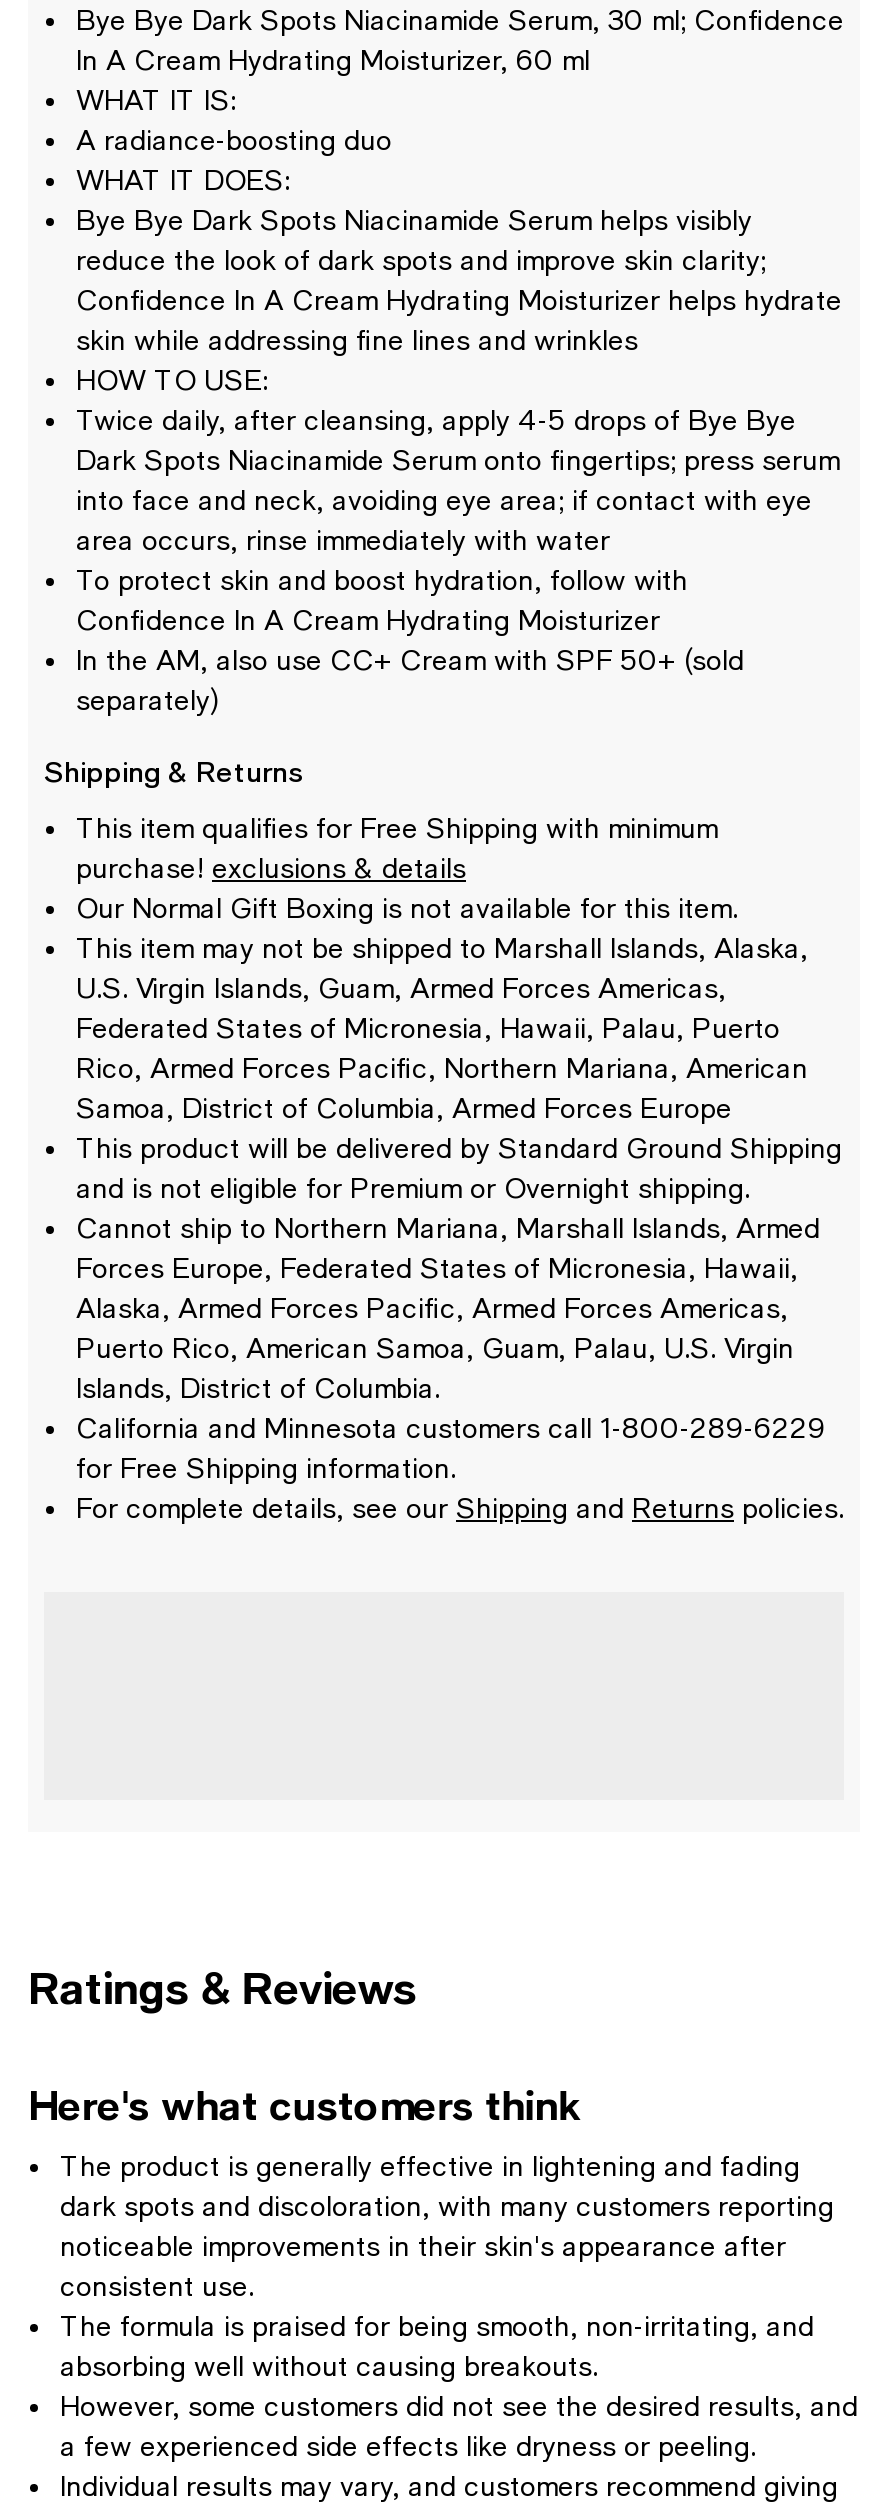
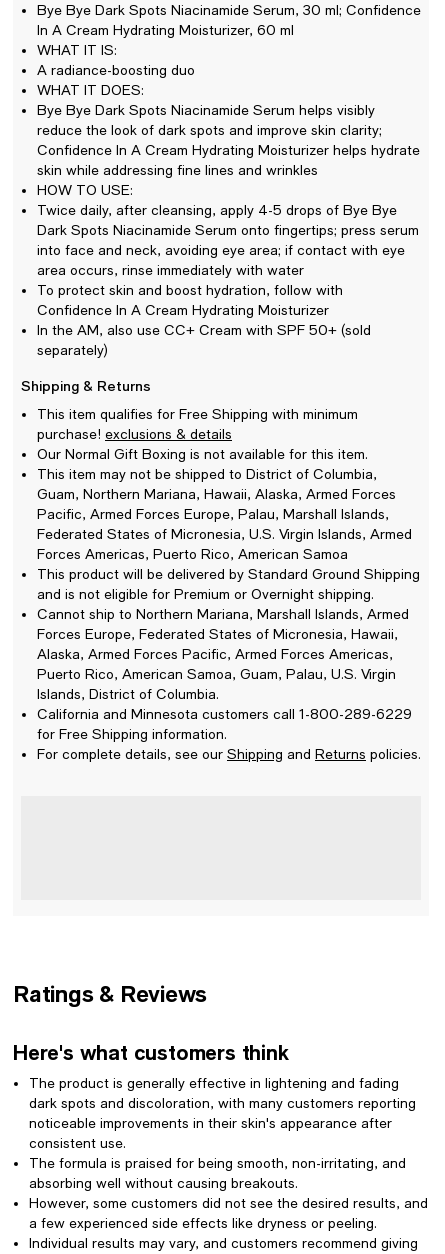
[76,933,808,1125] This item may not be shipped to Marshall Islands, Alaska, | U.S. Virgin Islands, Guam, Armed Forces Americas, | Federated States of Micronesia, Hawaii, Palau, Puerto | Rico, Armed Forces Pacific, Northern Mariana, American | Samoa, District of Columbia, Armed Forces Europe -> [37,466,412,562] This item may not be shipped to District of Columbia, | Guam, Northern Mariana, Hawaii, Alaska, Armed Forces | Pacific, Armed Forces Europe, Palau, Marshall Islands, | Federated States of Micronesia, U.S. Virgin Islands, Armed | Forces Americas, Puerto Rico, American Samoa

